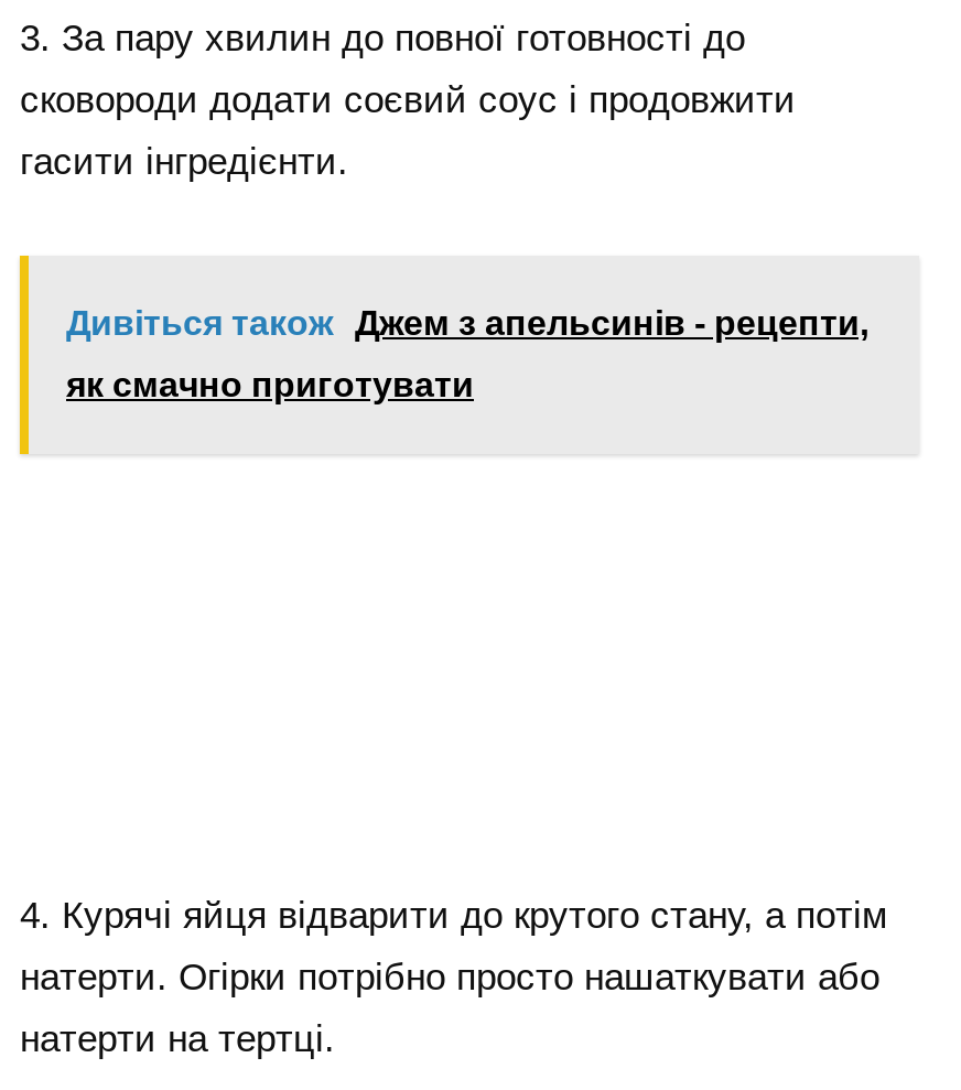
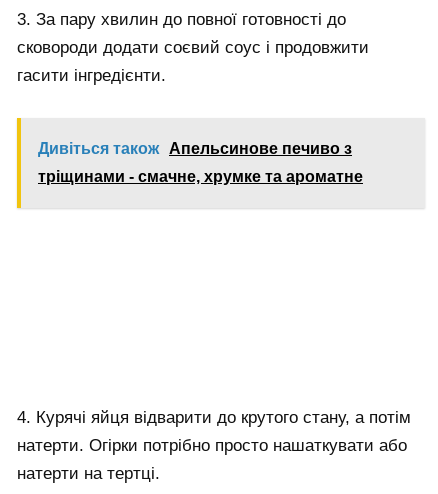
[66,305,868,343] Дивіться також Джем з апельсинів - рецепти, -> [38,140,352,157] Дивіться також Апельсинове печиво з
[66,367,474,404] як смачно приготувати -> [38,168,363,185] тріщинами - смачне, хрумке та ароматне

